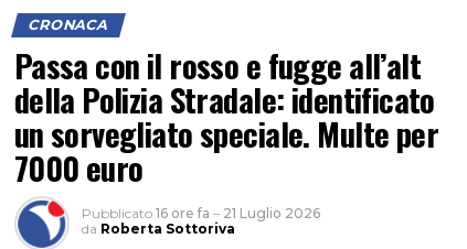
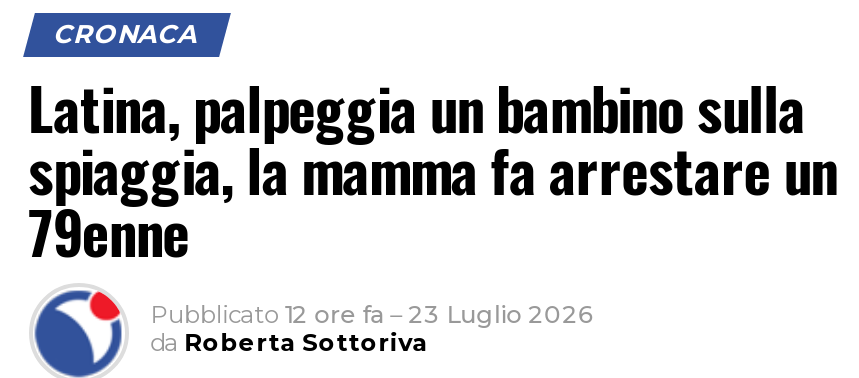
[14,42,438,222] Passa con il rosso e fugge all’alt | della Polizia Stradale: identificato | un sorvegliato speciale. Multe per | 7000 euro | Pubblicato 16 ore fa – 21 Luglio 2026 -> [28,64,837,328] Latina, palpeggia un bambino sulla | spiaggia, la mamma fa arrestare un | 79enne | Pubblicato 12 ore fa – 23 Luglio 2026

